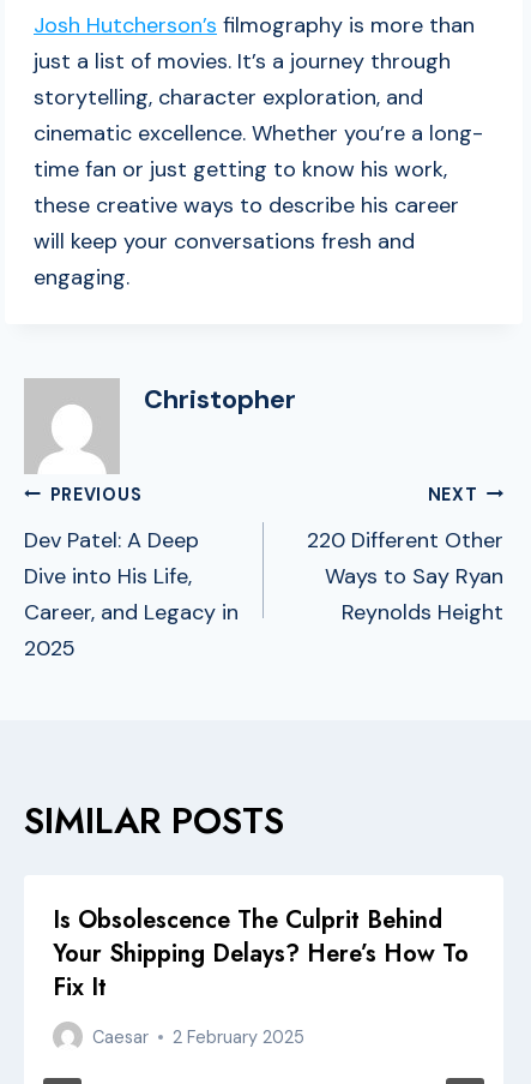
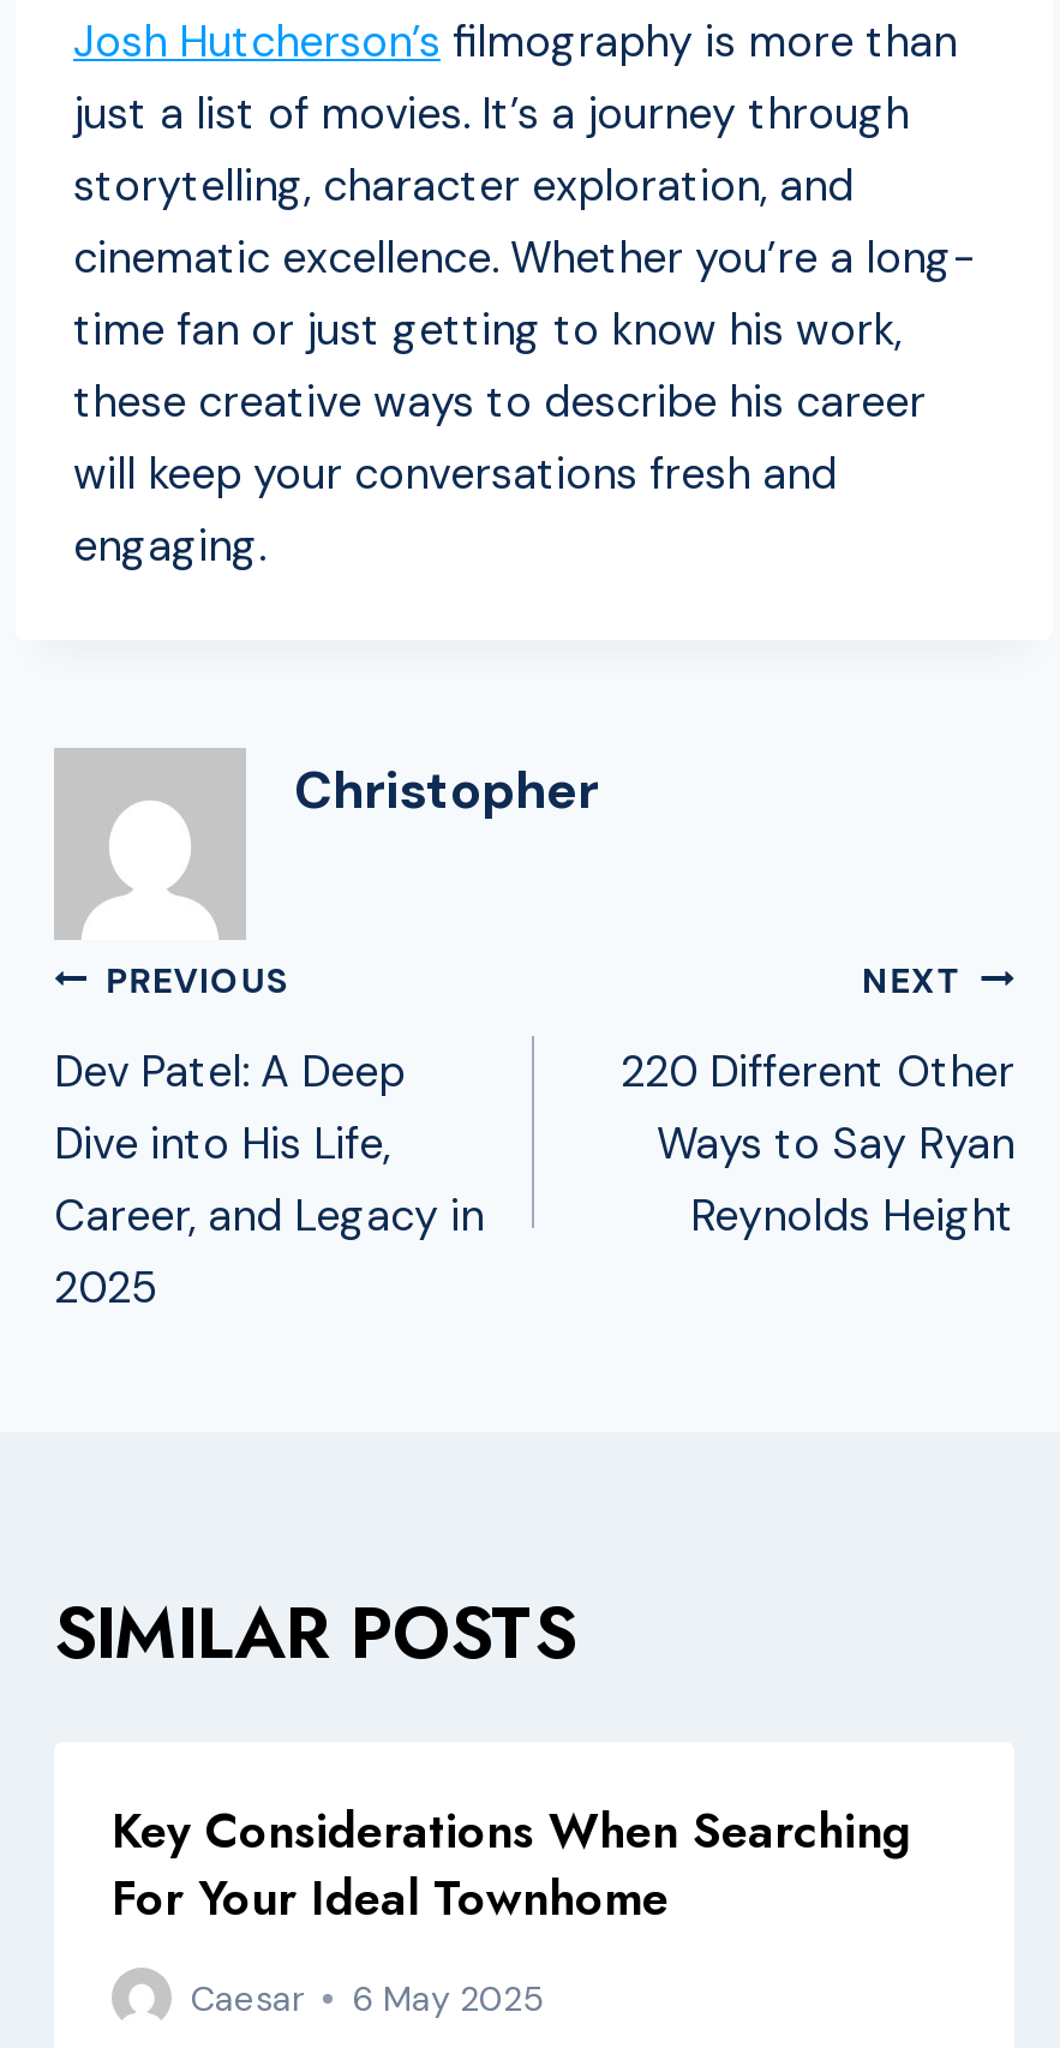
[53,902,469,1004] Is Obsolescence The Culprit Behind | Your Shipping Delays? Here’s How To | Fix It -> [112,1796,911,1933] Key Considerations When Searching | For Your Ideal Townhome
[92,1026,304,1048] Caesar 2 February 2025 -> [191,1976,544,2019] Caesar 6 May 2025

